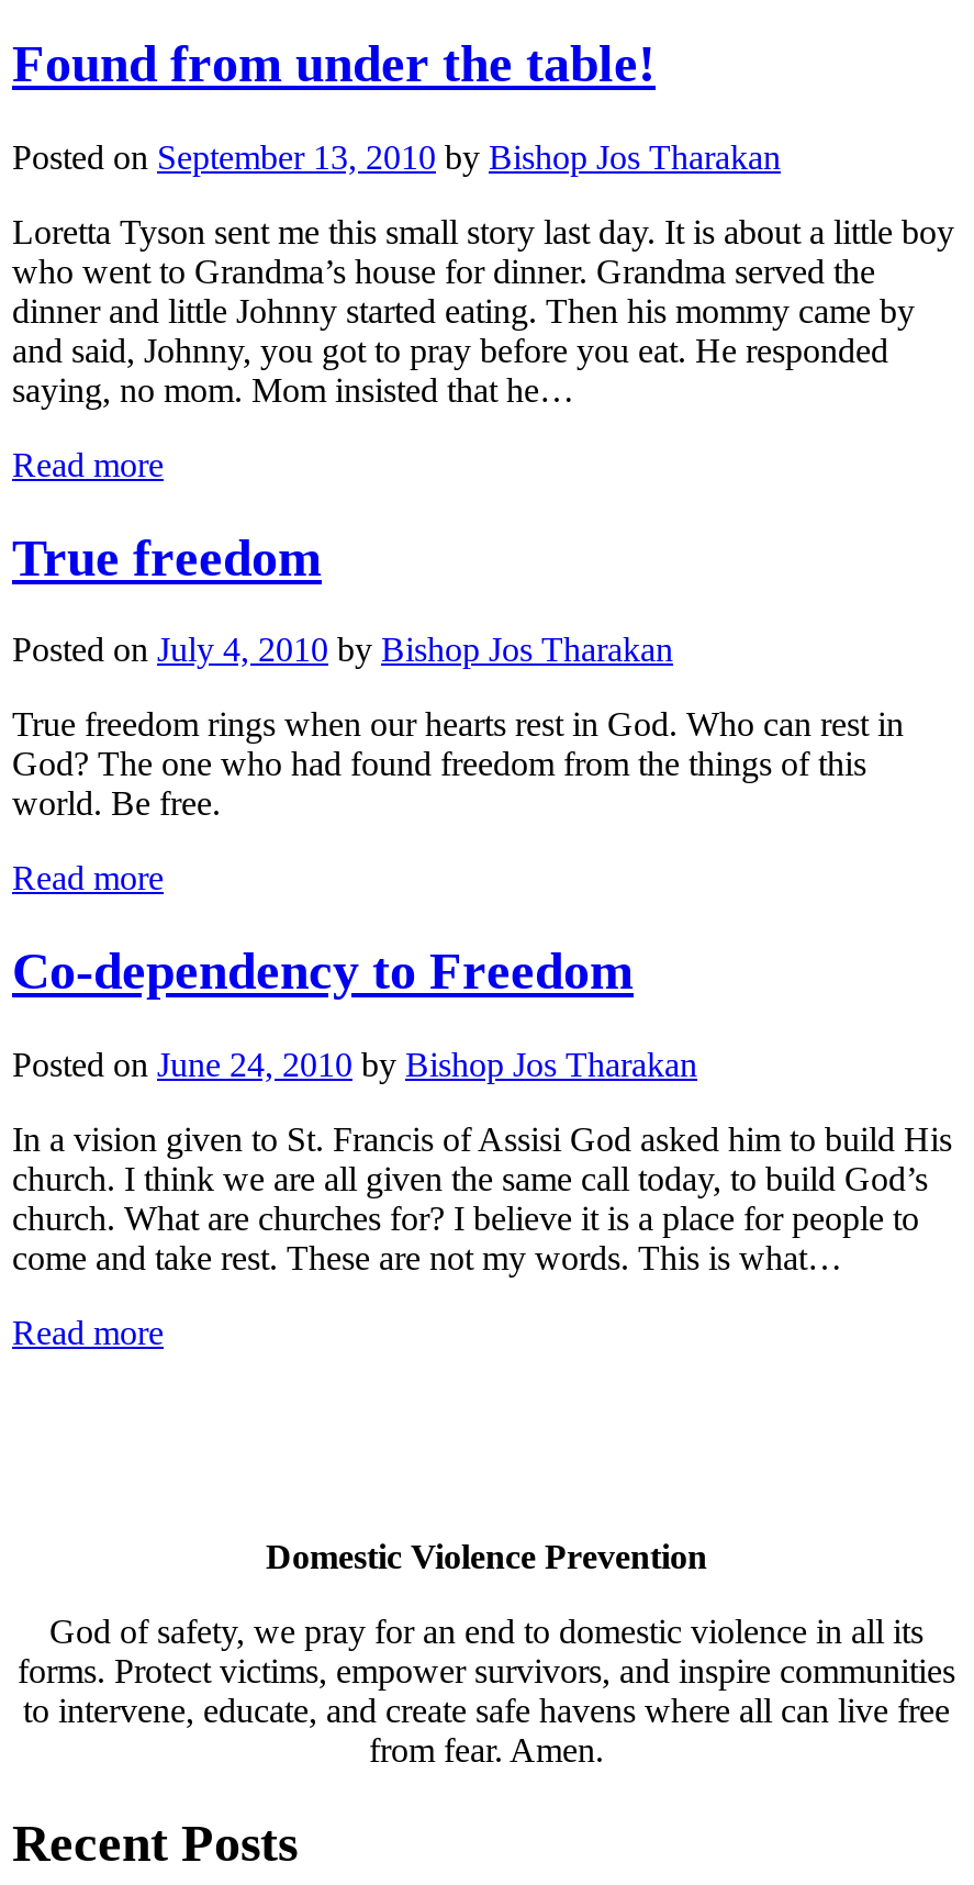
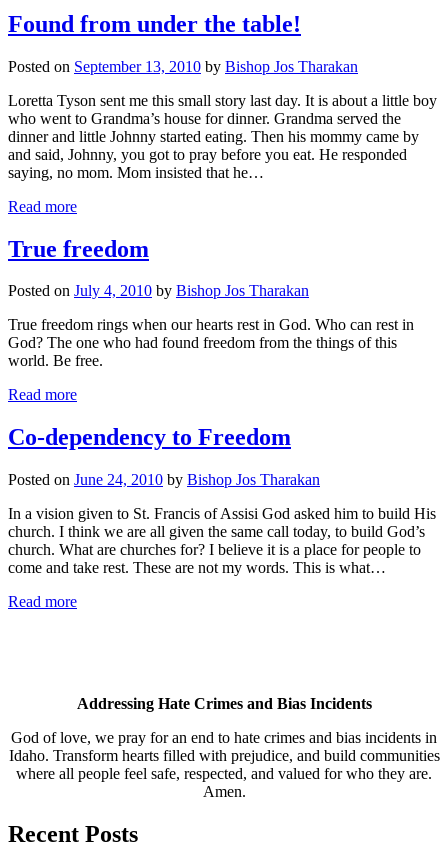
[266,1538,707,1576] Domestic Violence Prevention -> [76,695,371,712] Addressing Hate Crimes and Bias Incidents
[18,1613,955,1769] God of safety, we pray for an end to domestic violence in all its | forms. Protect victims, empower survivors, and inspire communities | to intervene, educate, and create safe havens where all can live free | from fear. Amen. -> [8,729,439,800] God of love, we pray for an end to hate crimes and bias incidents in | Idaho. Transform hearts filled with prejudice, and build communities | where all people feel safe, respected, and valued for who they are. | Amen.

